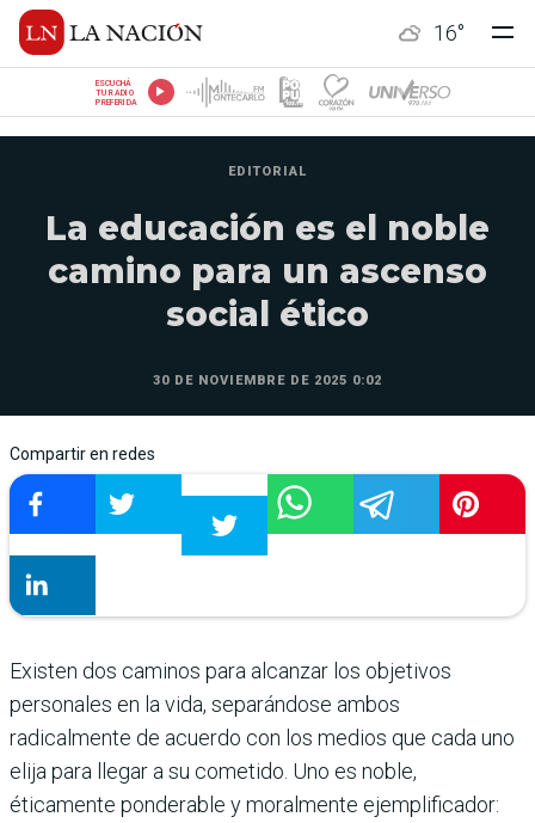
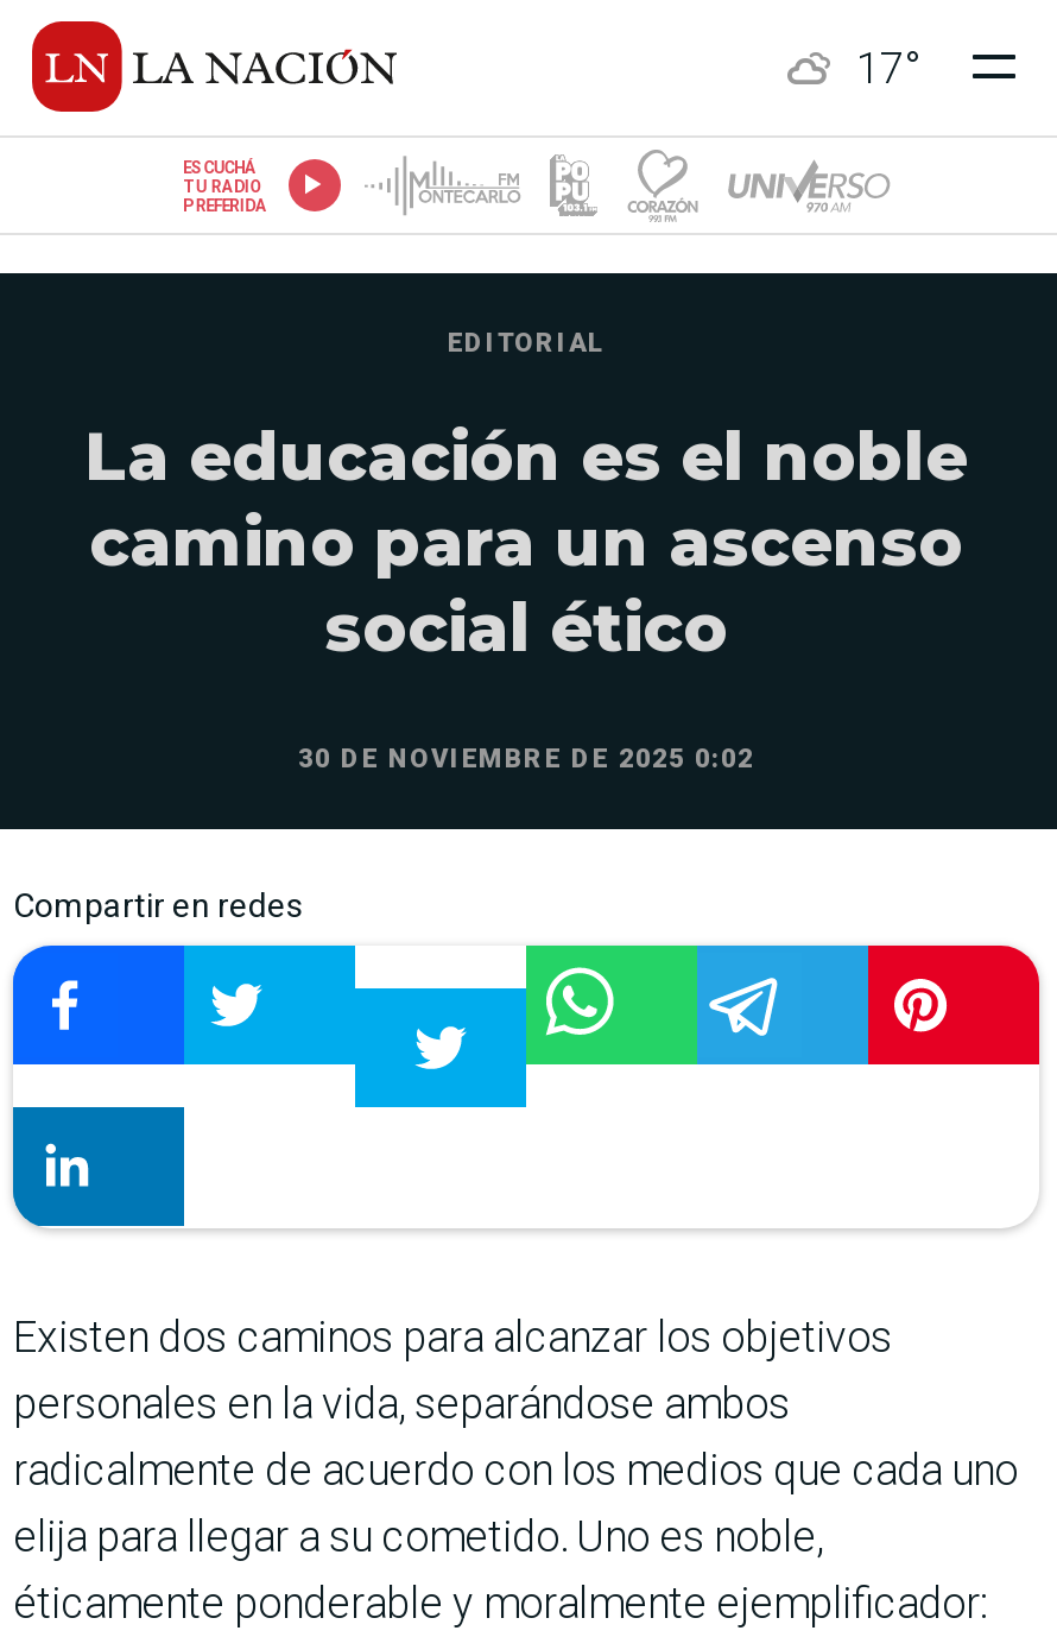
[433,20,465,45] 16° -> [856,43,918,93] 17°

